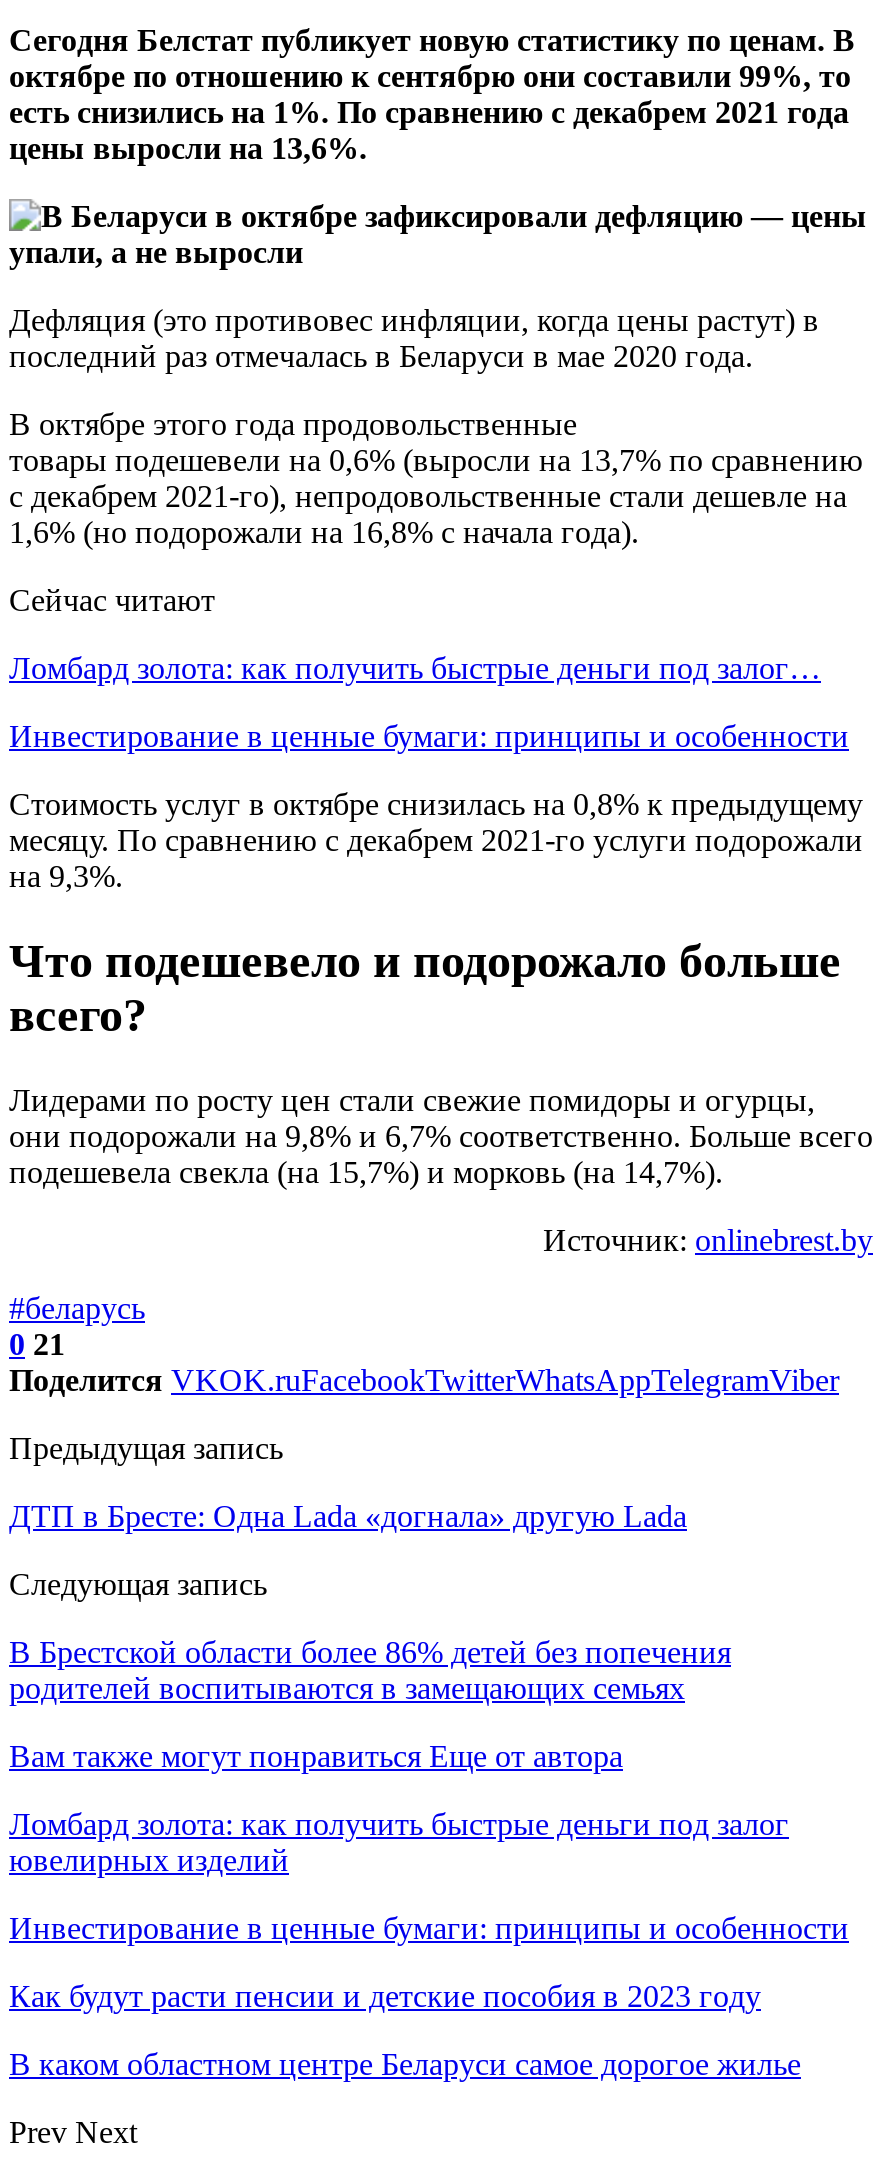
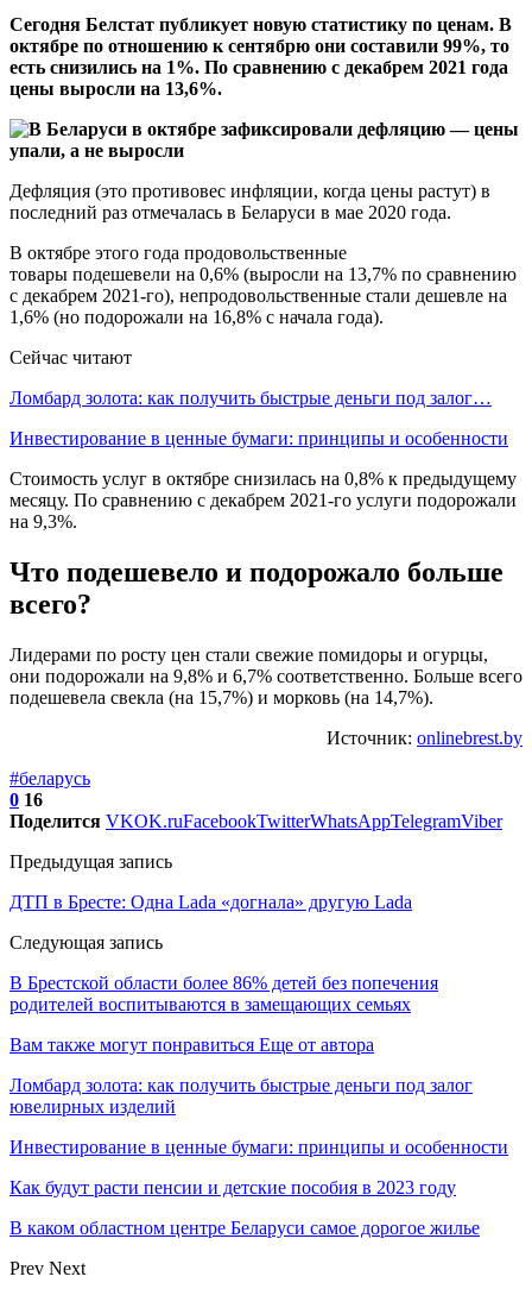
[9,1326,65,1360] 0 21 -> [9,789,43,809] 0 16

